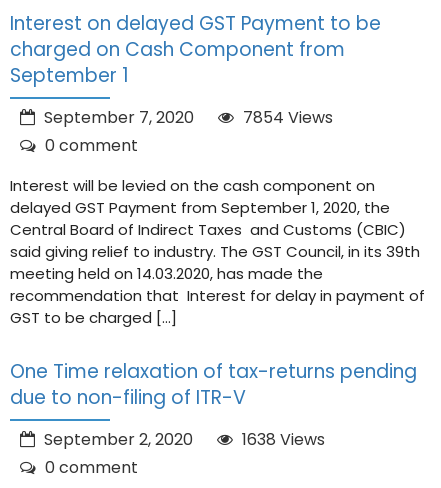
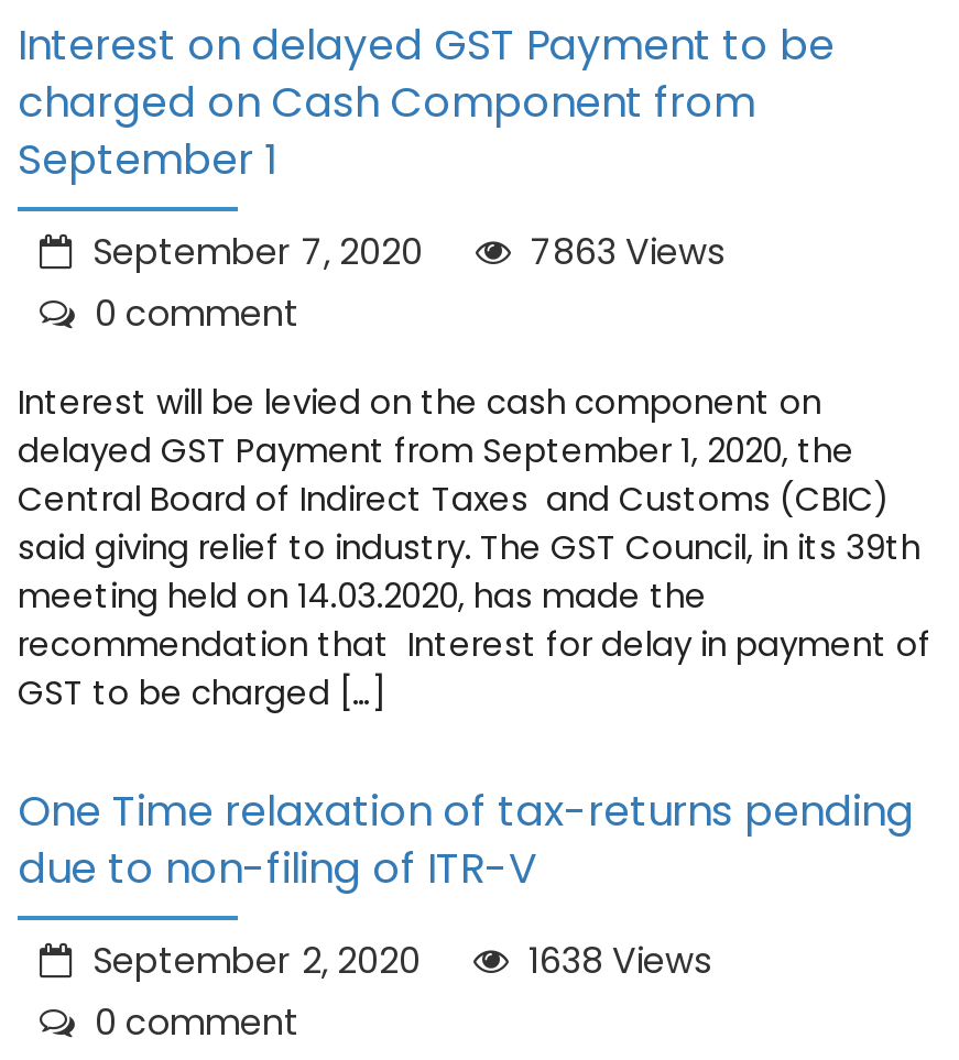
[40,106,333,129] September 7, 2020 7854 Views -> [84,227,724,277] September 7, 2020 7863 Views

